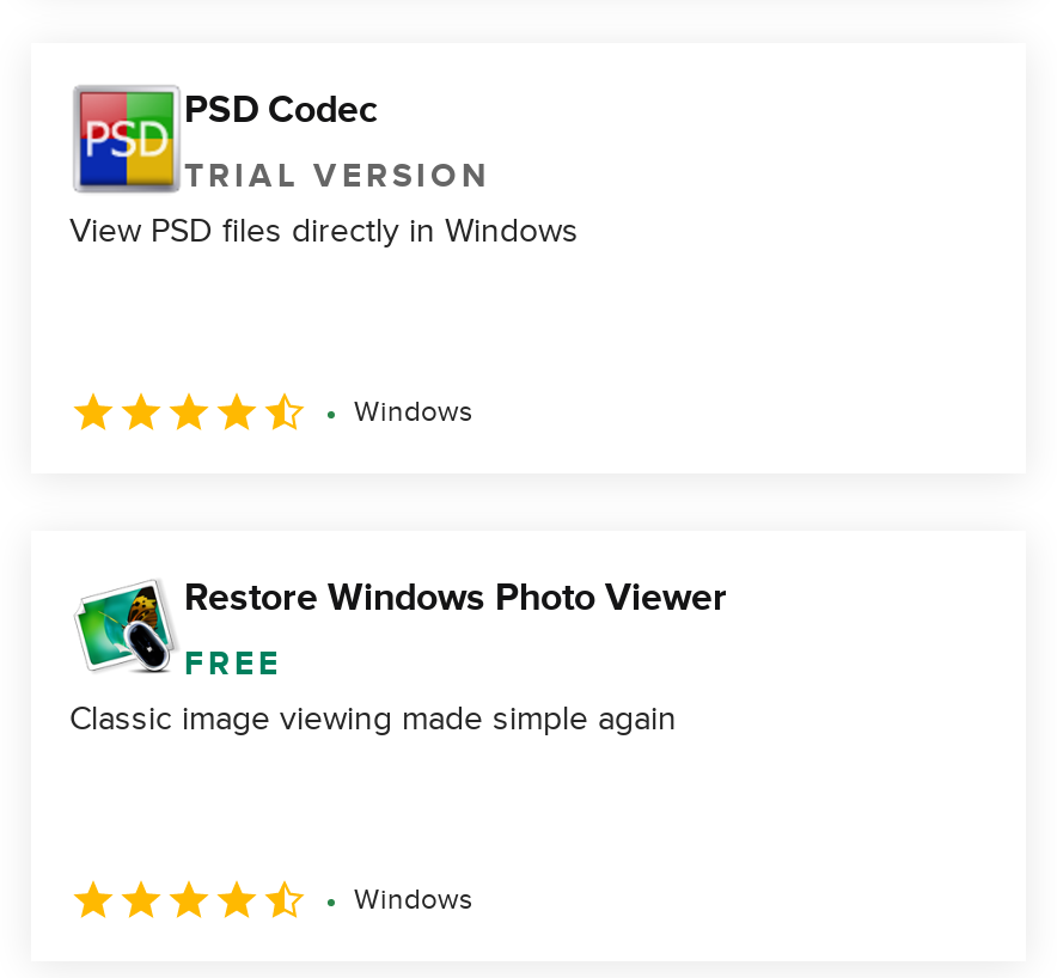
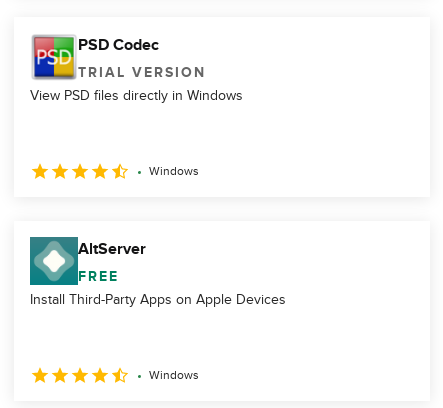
[69,569,727,681] [image] | Restore Windows Photo Viewer -> [29,236,146,284] [image] | AltServer
[69,698,677,739] Classic image viewing made simple again -> [30,291,286,308] Install Third-Party Apps on Apple Devices

